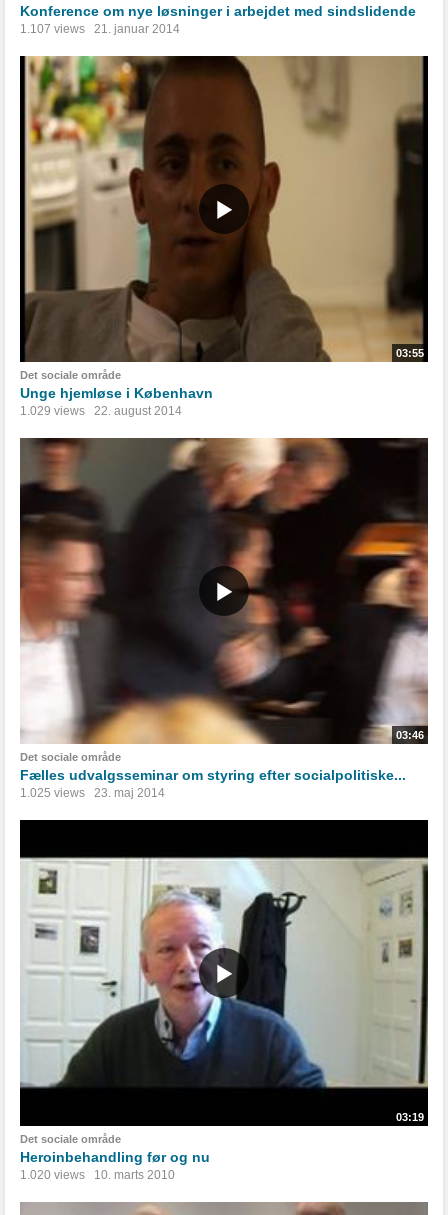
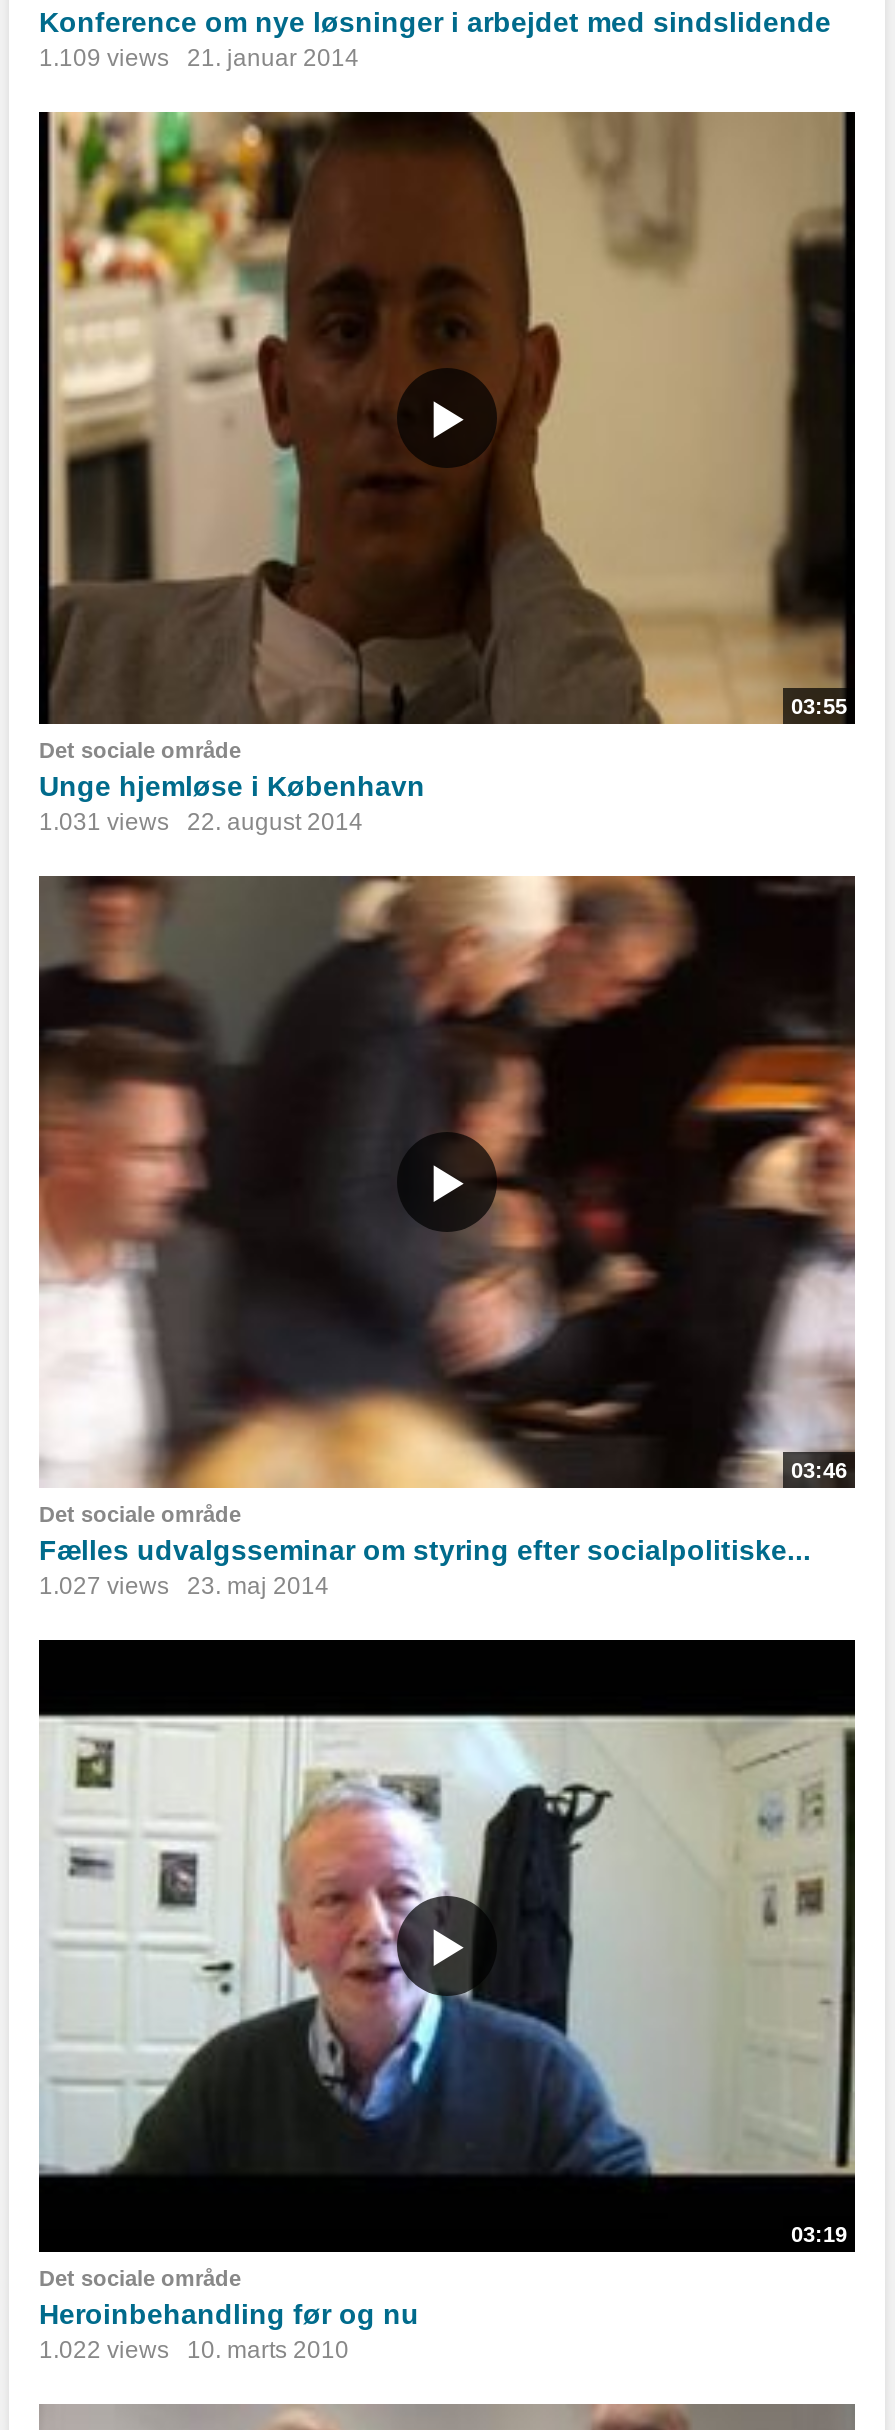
[20,22,180,36] 1.107 views 21. januar 2014 -> [39,43,359,71] 1.109 views 21. januar 2014
[20,404,182,418] 1.029 views 22. august 2014 -> [39,807,363,835] 1.031 views 22. august 2014
[20,786,165,800] 1.025 views 23. maj 2014 -> [39,1571,329,1599] 1.027 views 23. maj 2014
[20,1168,175,1182] 1.020 views 10. marts 2010 -> [39,2335,349,2363] 1.022 views 10. marts 2010

